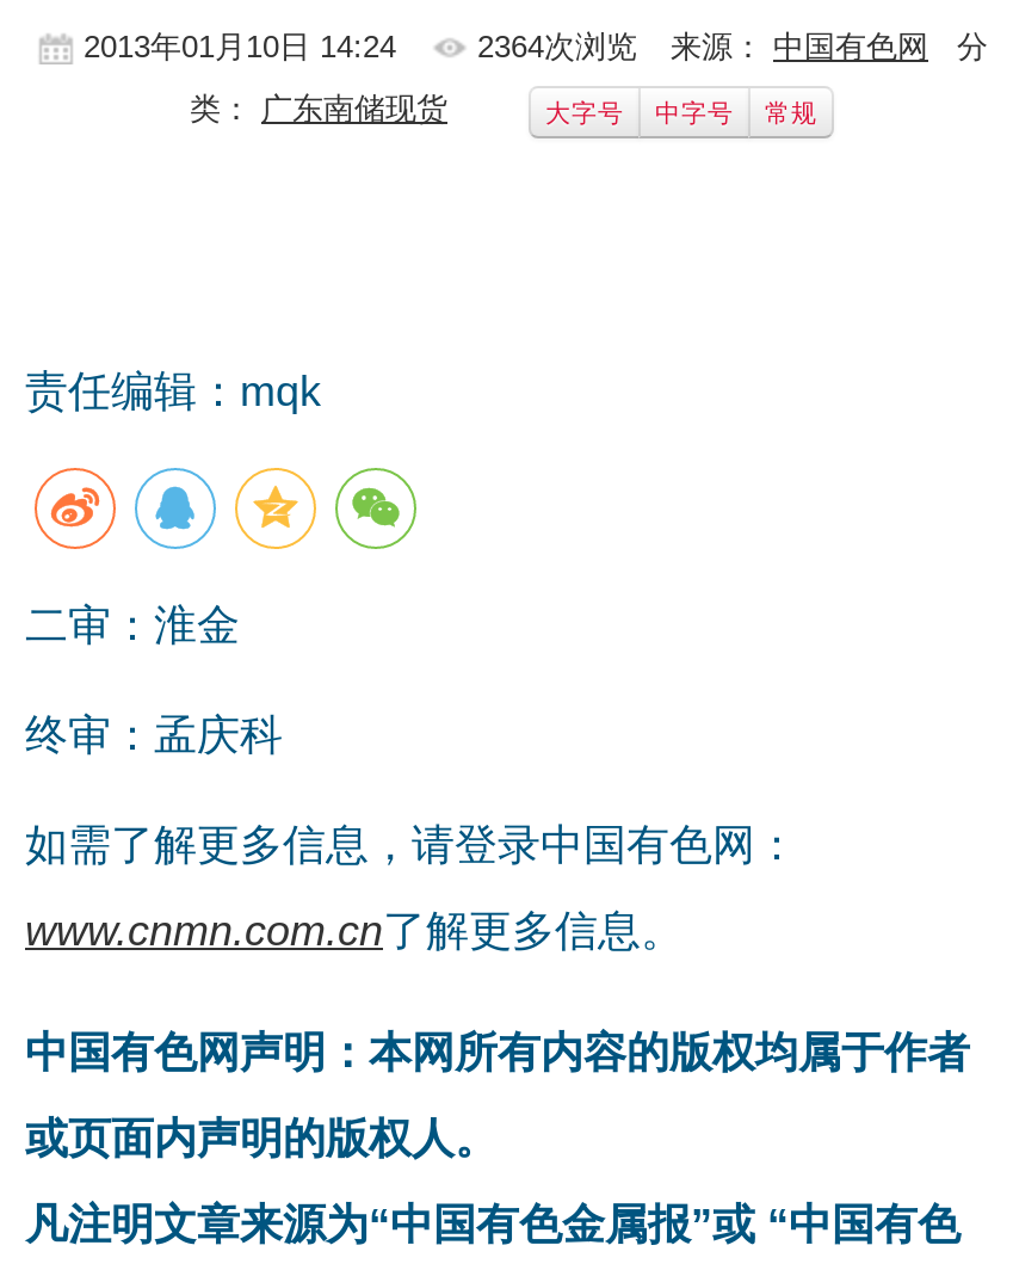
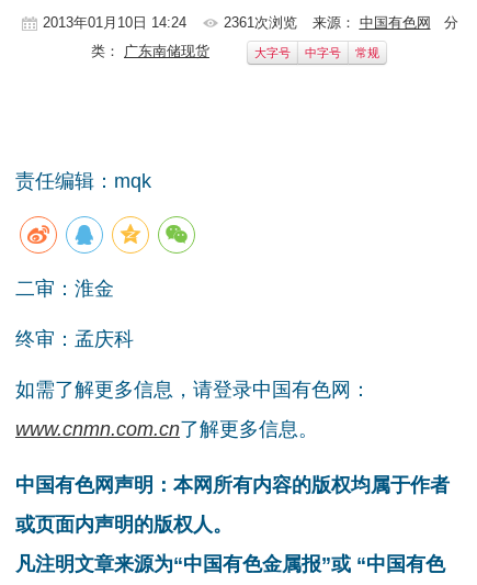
[477,29,637,64] 2364次浏览 -> [223,14,297,31] 2361次浏览

